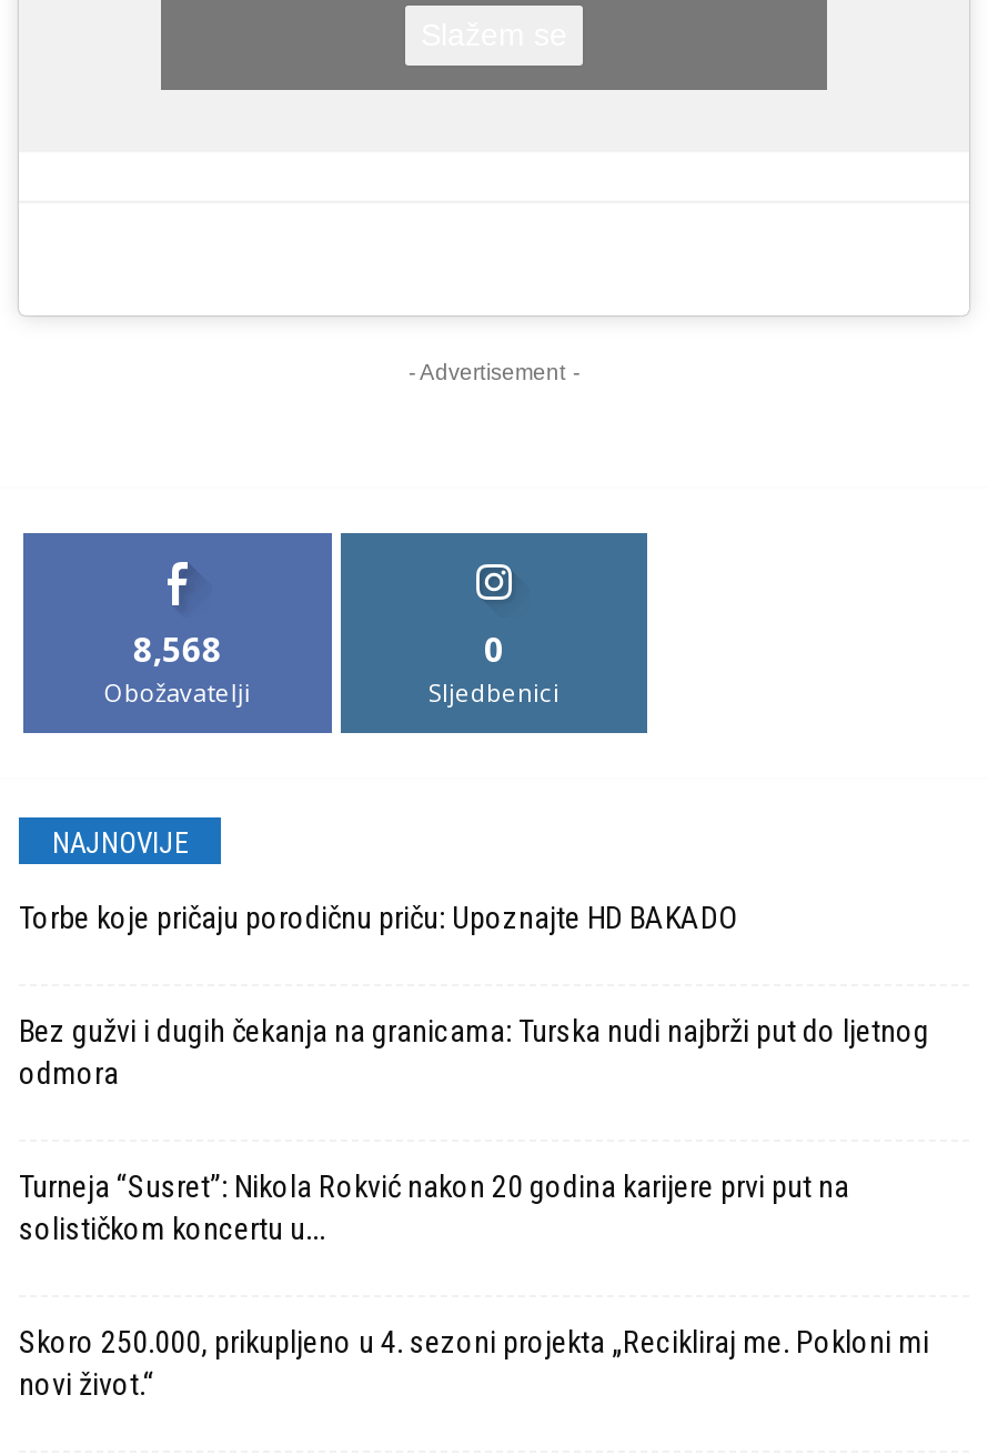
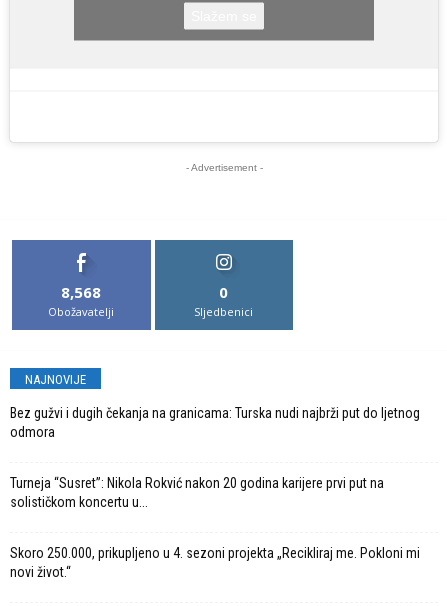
[19,899,736,935] Torbe koje pričaju porodičnu priču: Upoznajte HD BAKADO -> none

